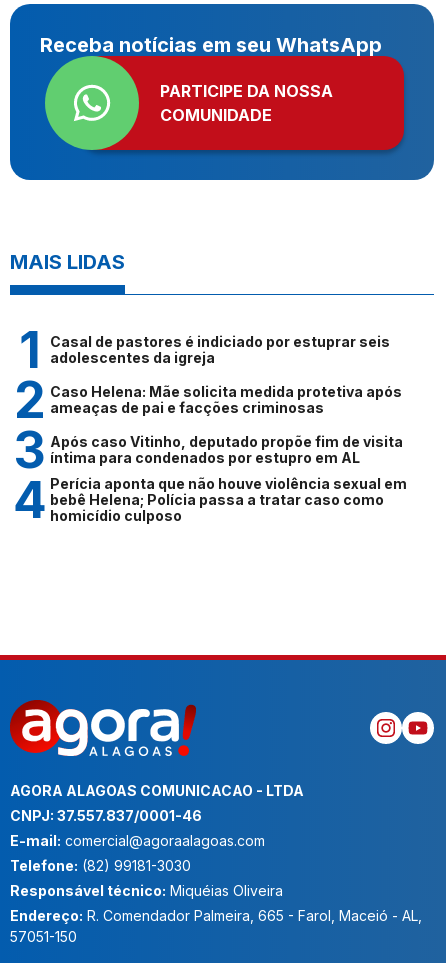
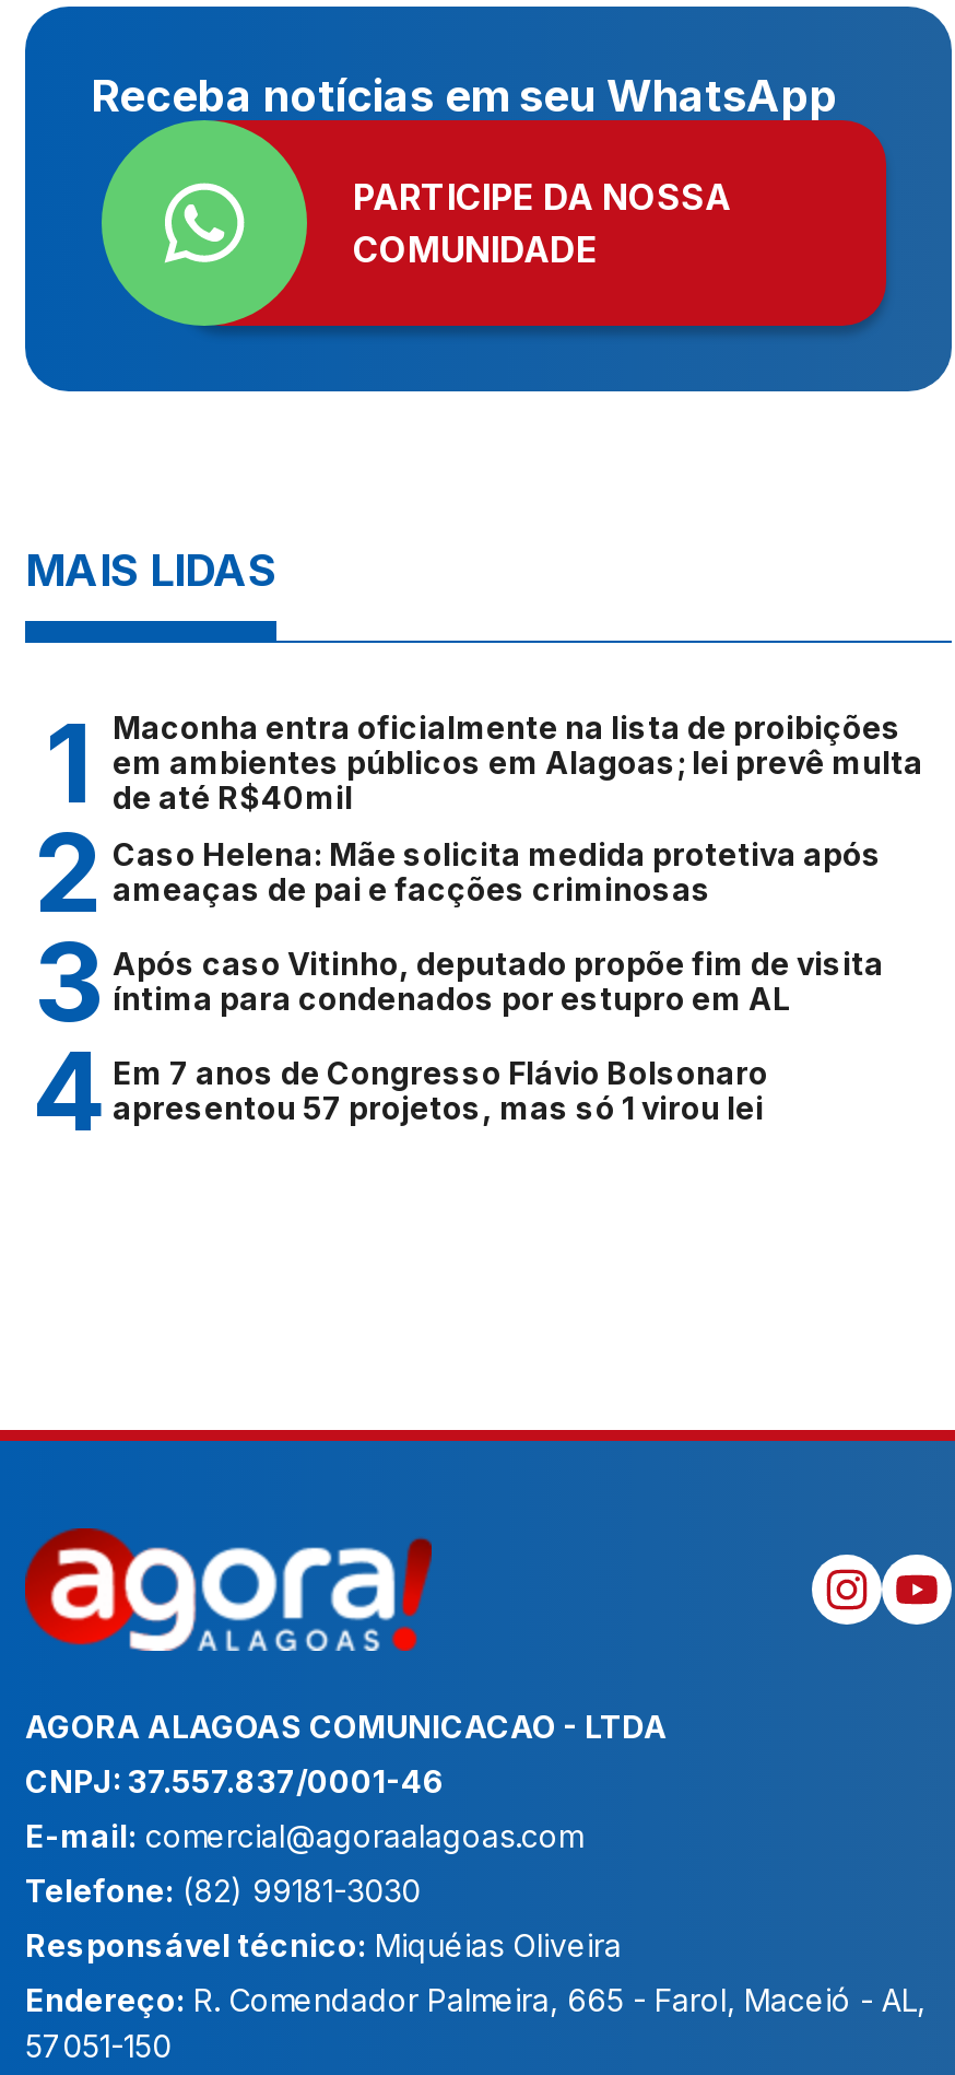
[50,333,390,366] Casal de pastores é indiciado por estuprar seis | adolescentes da igreja -> [113,708,923,816] Maconha entra oficialmente na lista de proibições | em ambientes públicos em Alagoas; lei prevê multa | de até R$40mil
[50,475,407,524] Perícia aponta que não houve violência sexual em | bebê Helena; Polícia passa a tratar caso como | homicídio culposo -> [113,1054,768,1126] Em 7 anos de Congresso Flávio Bolsonaro | apresentou 57 projetos, mas só 1 virou lei

